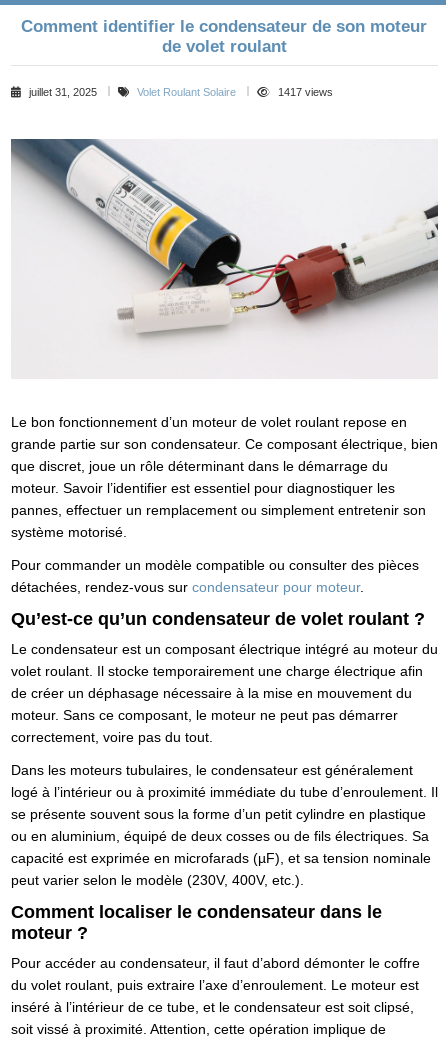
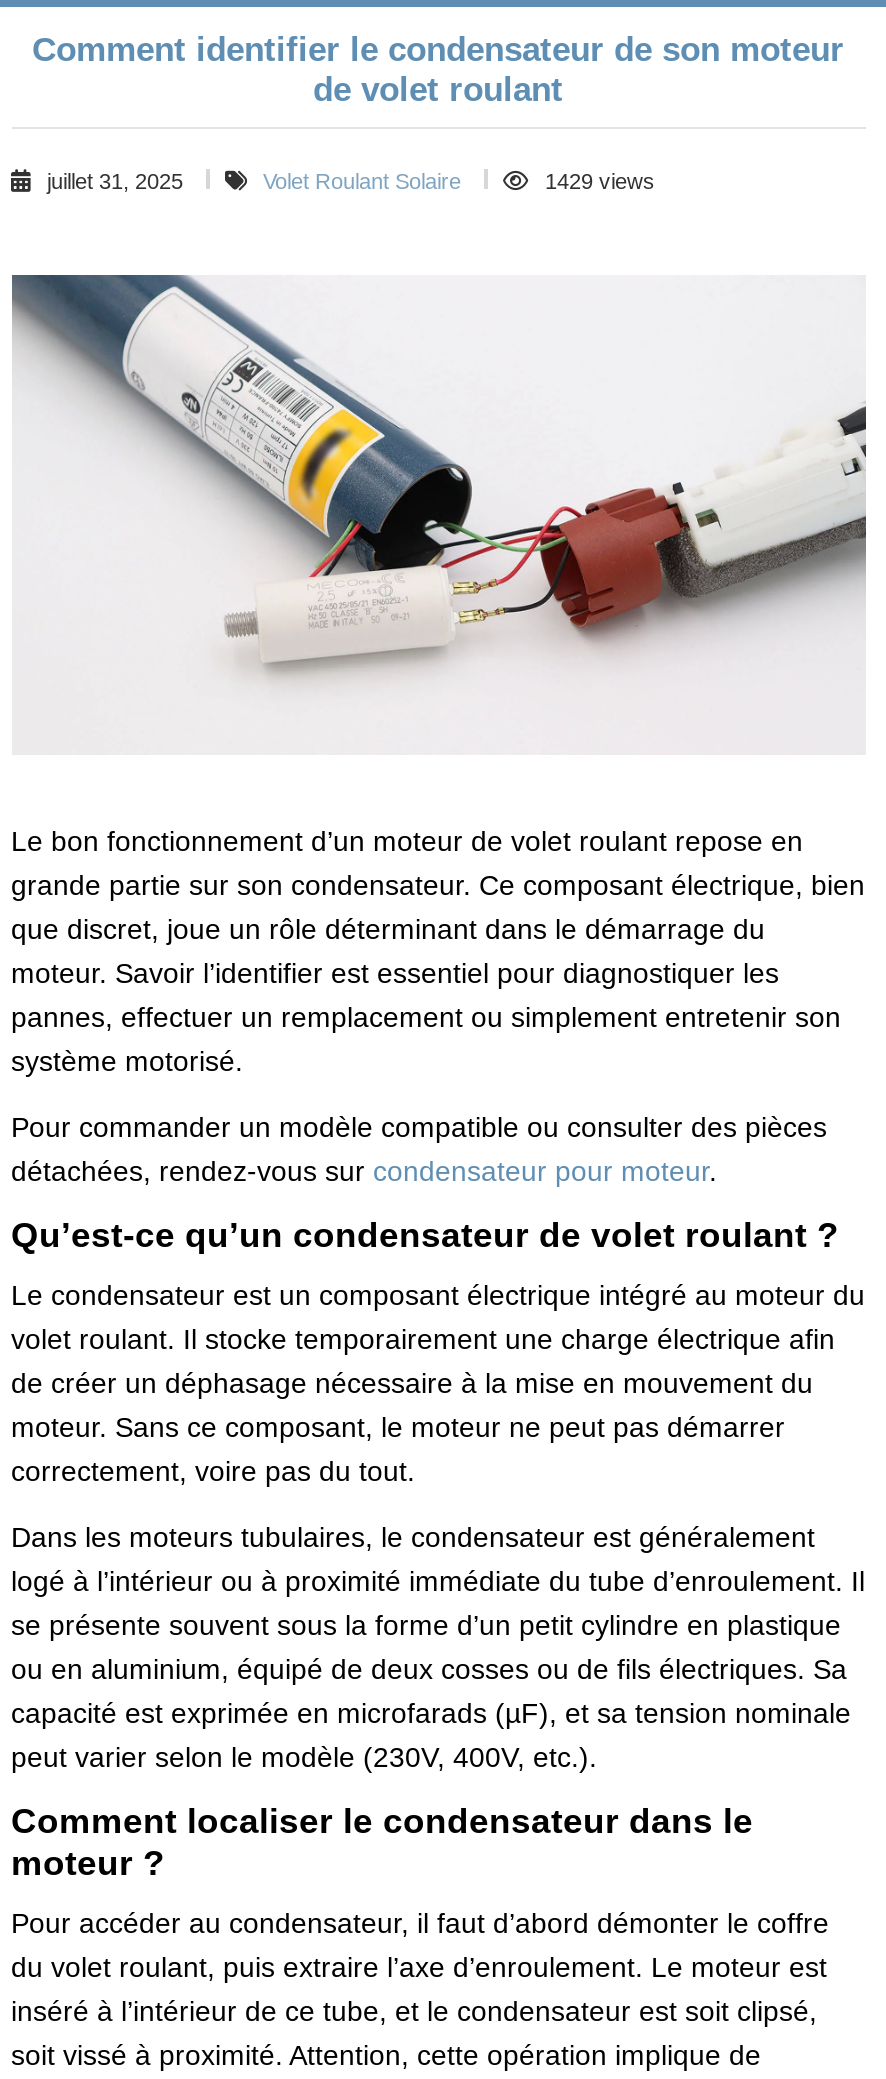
[277,86,332,98] 1417 views -> [545,170,655,194] 1429 views

